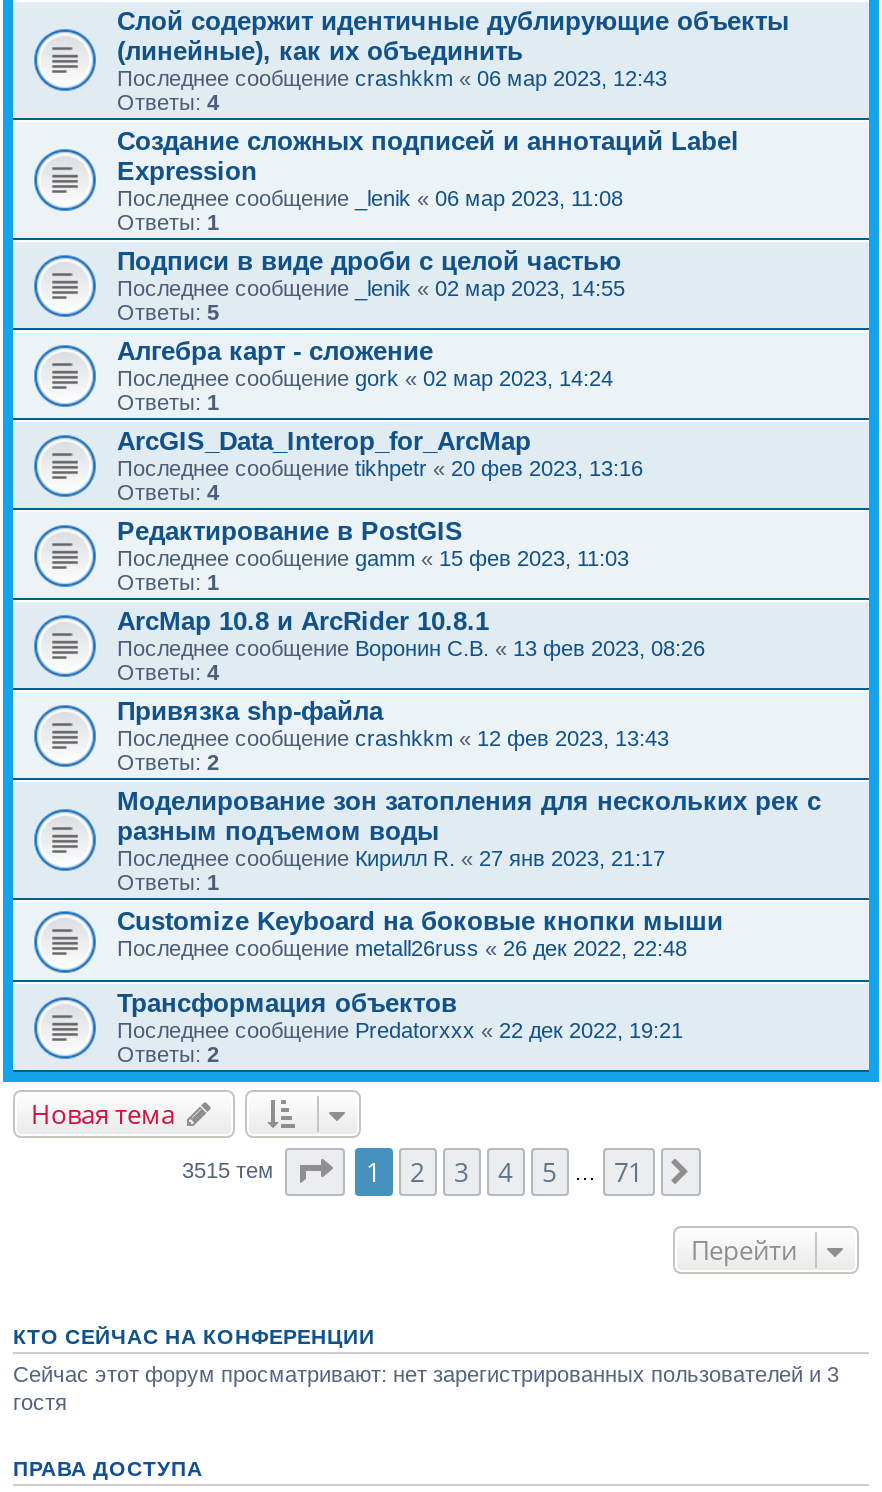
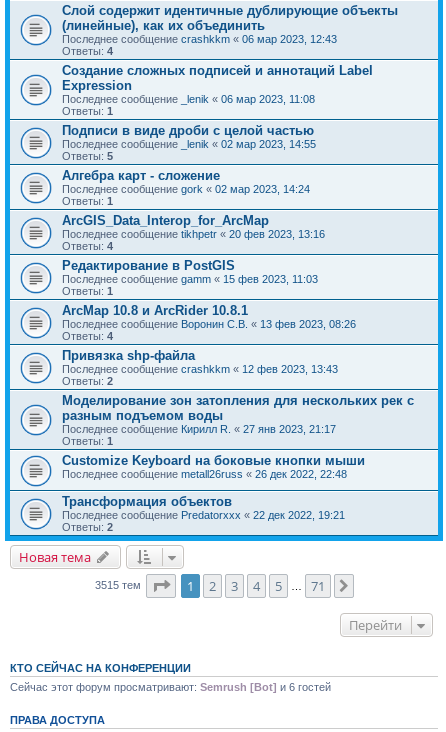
[13,1362,839,1414] Сейчас этот форум просматривают: нет зарегистрированных пользователей и 3 | гостя -> [10,681,331,693] Сейчас этот форум просматривают: Semrush [Bot] и 6 гостей

